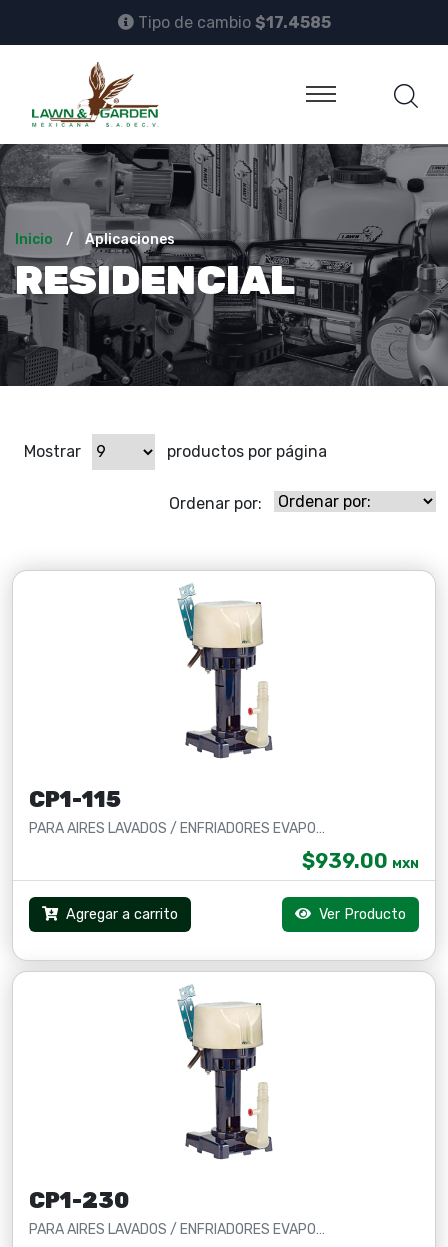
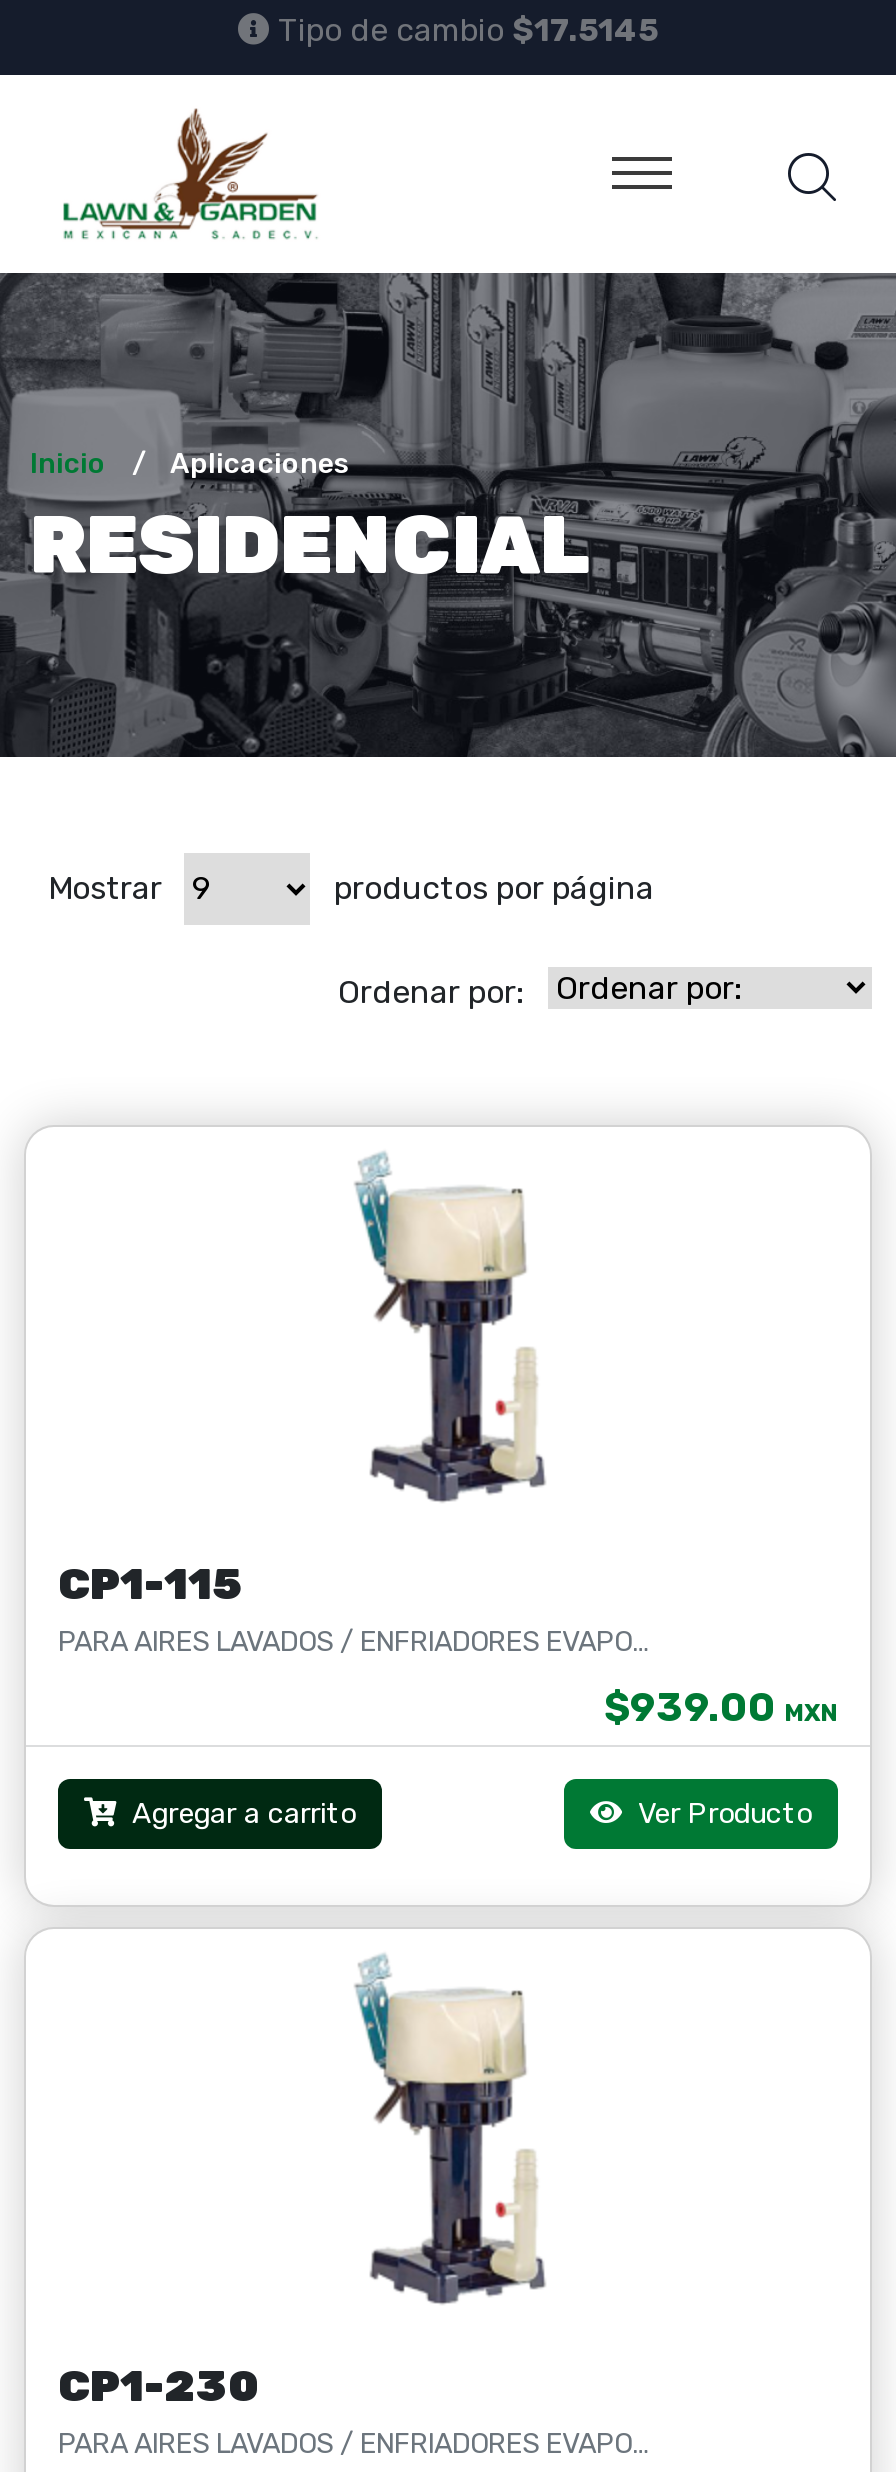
[133,13,330,32] Tipo de cambio $17.4585 -> [270,11,658,49] Tipo de cambio $17.5145

